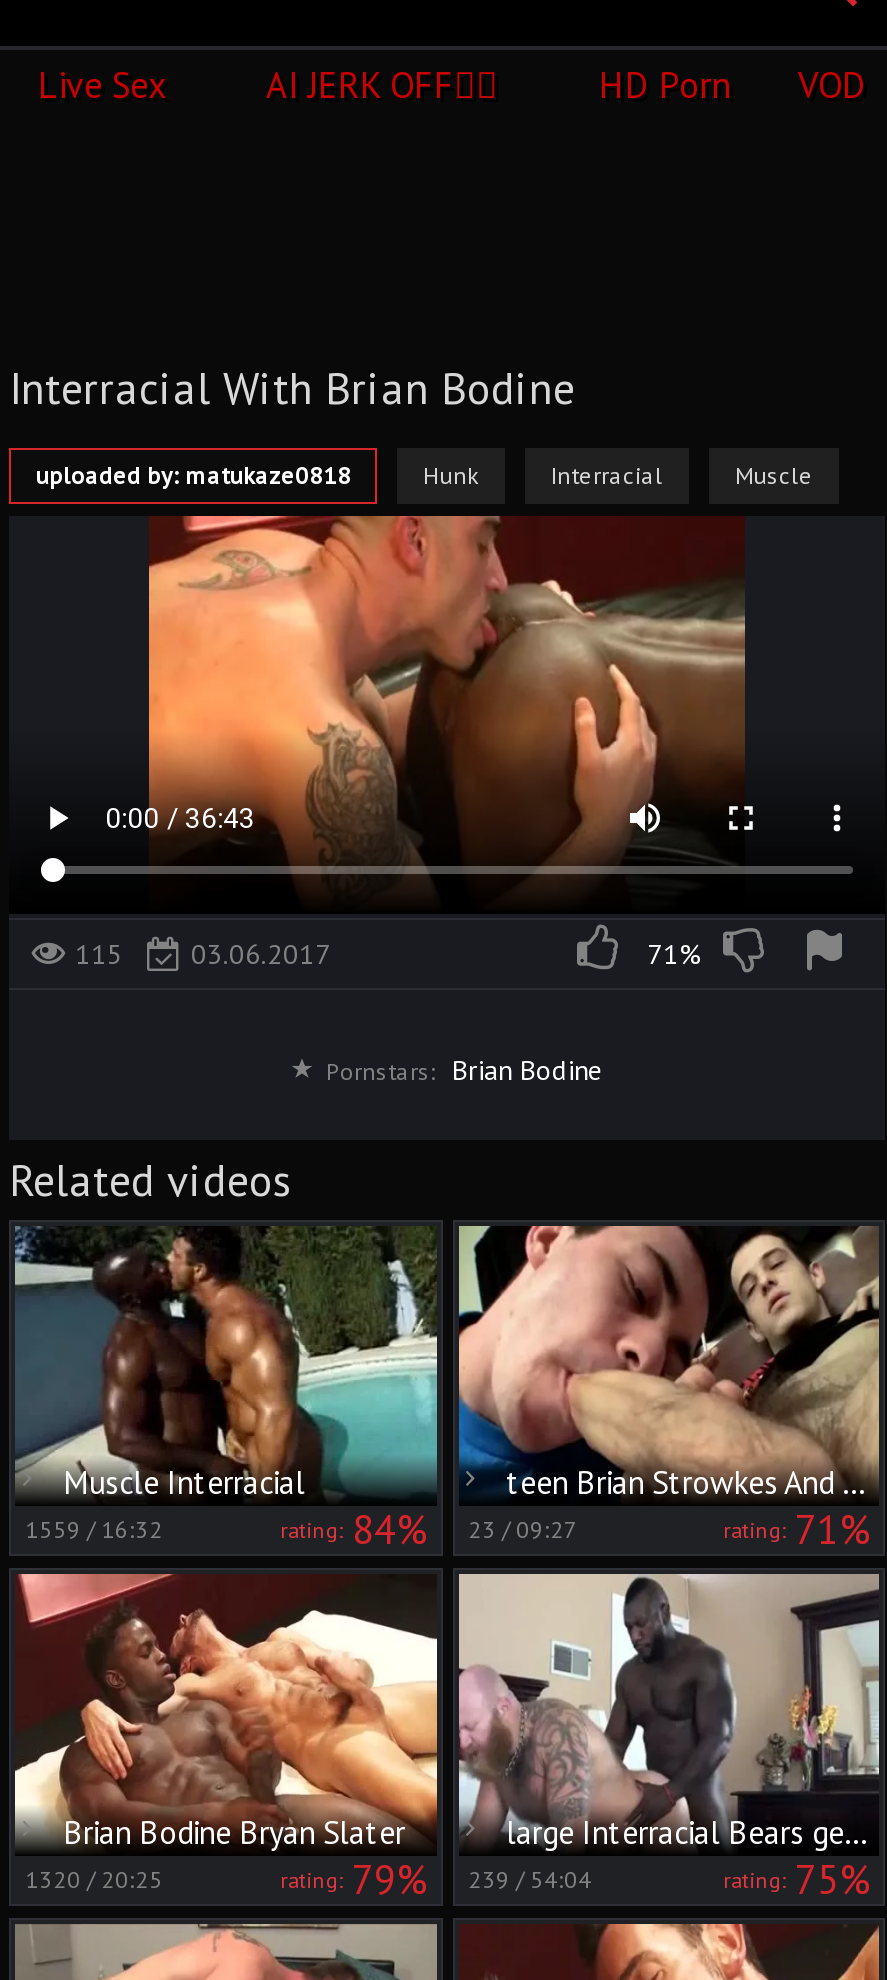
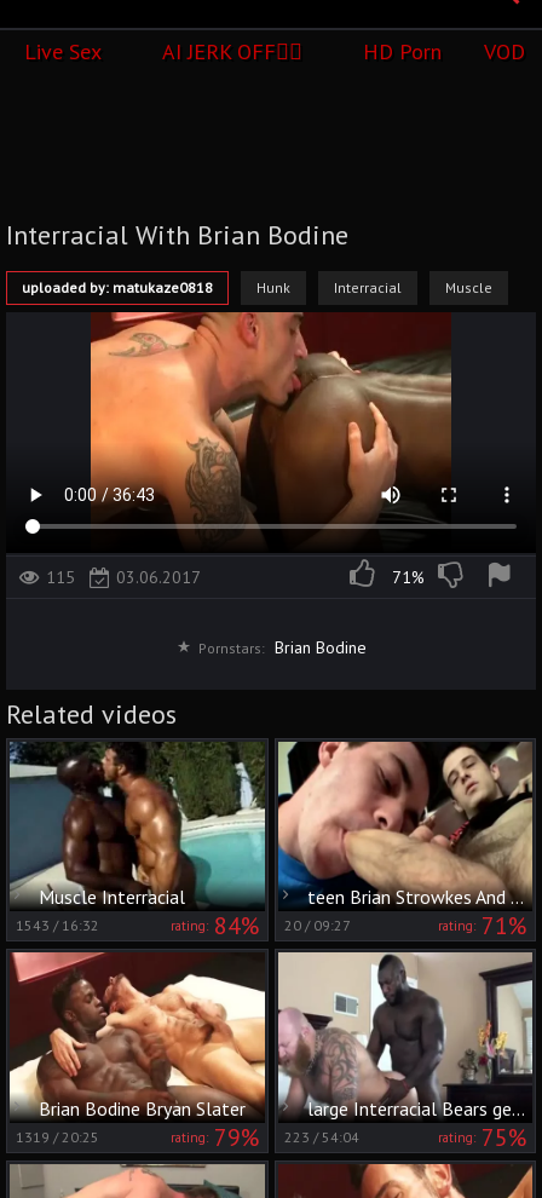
[25,1515,163,1545] 1559 / 16:32 -> [16,916,99,935] 1543 / 16:32
[280,1505,578,1557] rating: 84% 23 / 09:27 -> [170,910,350,942] rating: 84% 20 / 09:27
[25,1863,163,1893] 1320 / 20:25 -> [16,1127,99,1146] 1319 / 20:25
[280,1853,592,1905] rating: 79% 239 / 54:04 -> [170,1121,359,1153] rating: 79% 223 / 54:04

